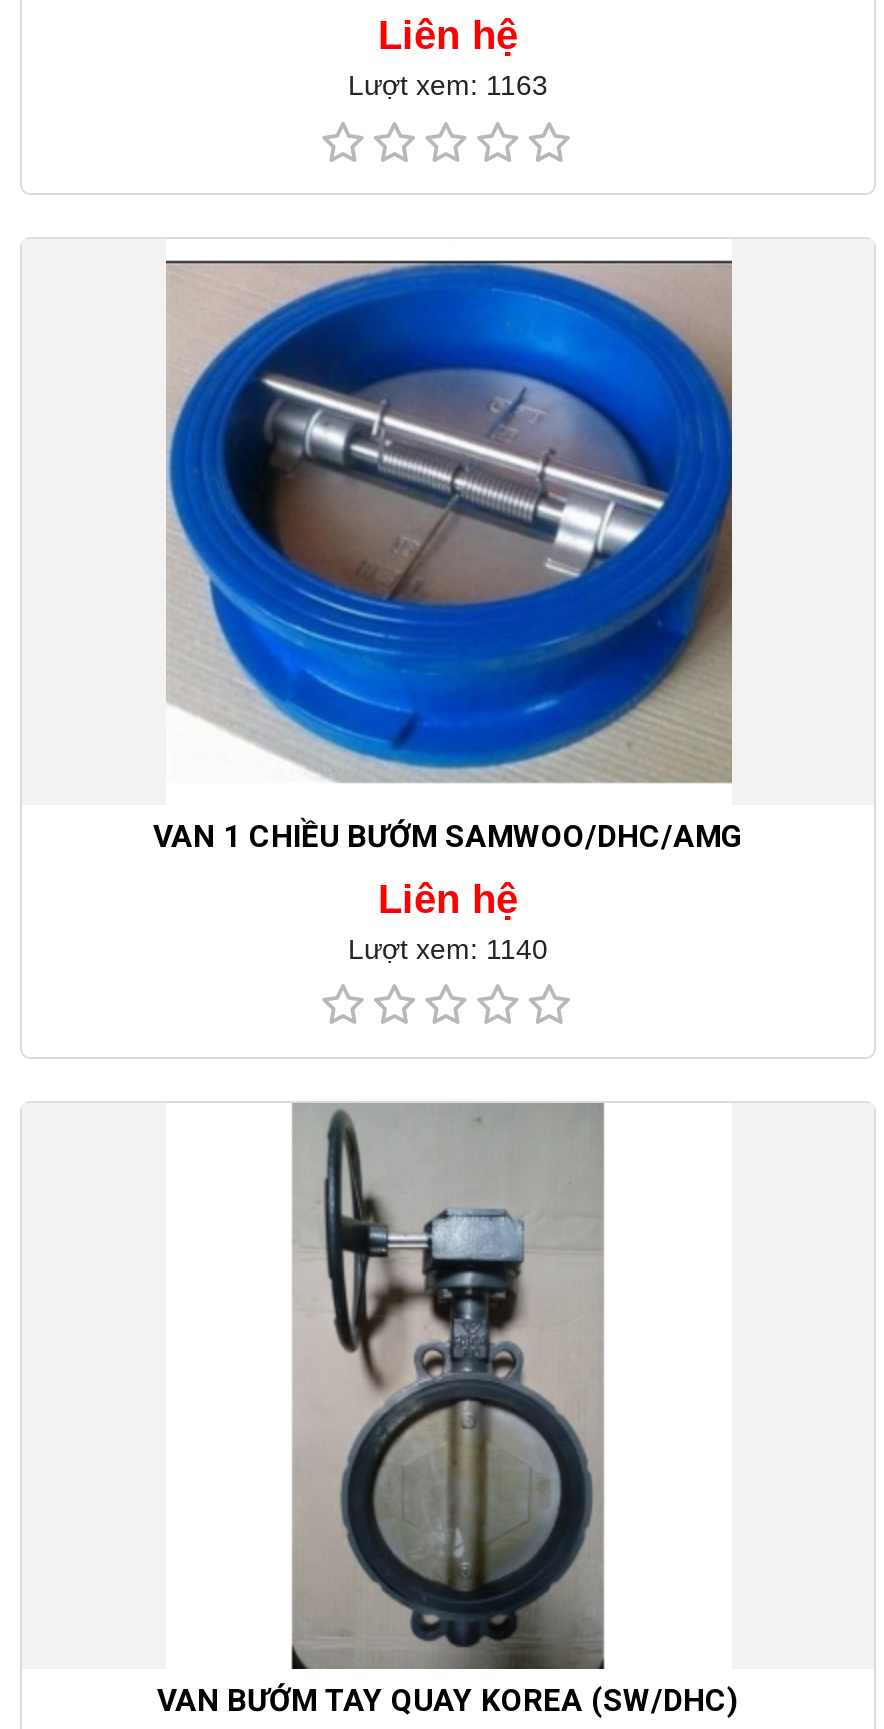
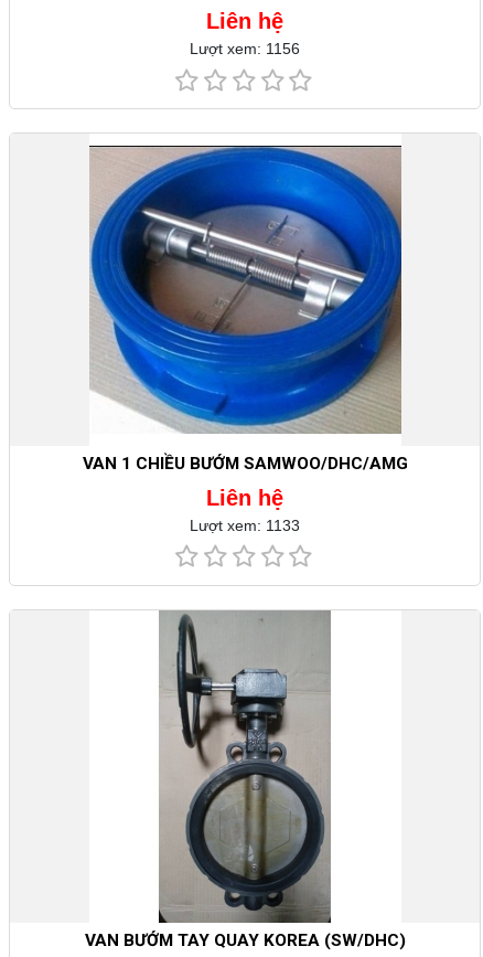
[348,70,548,102] Lượt xem: 1163 -> [190,40,300,58] Lượt xem: 1156
[348,933,548,965] Lượt xem: 1140 -> [190,517,300,534] Lượt xem: 1133

